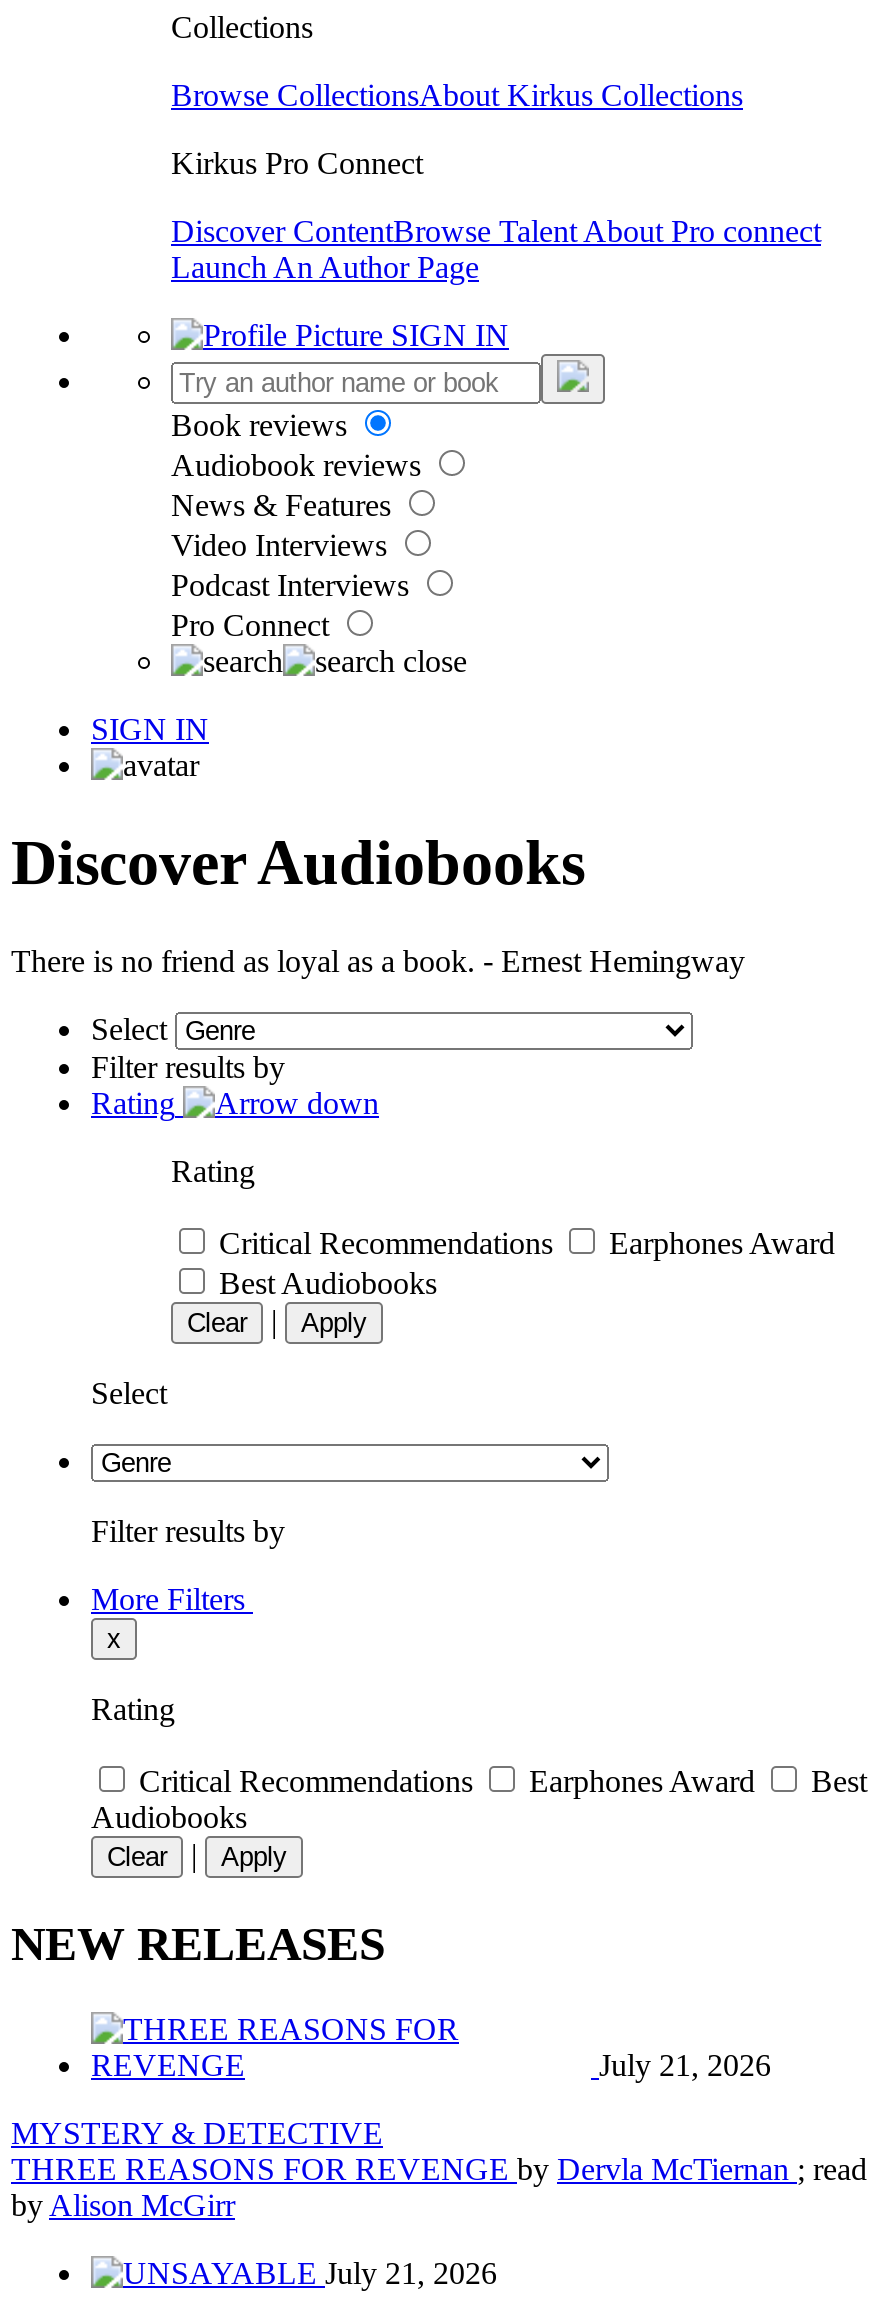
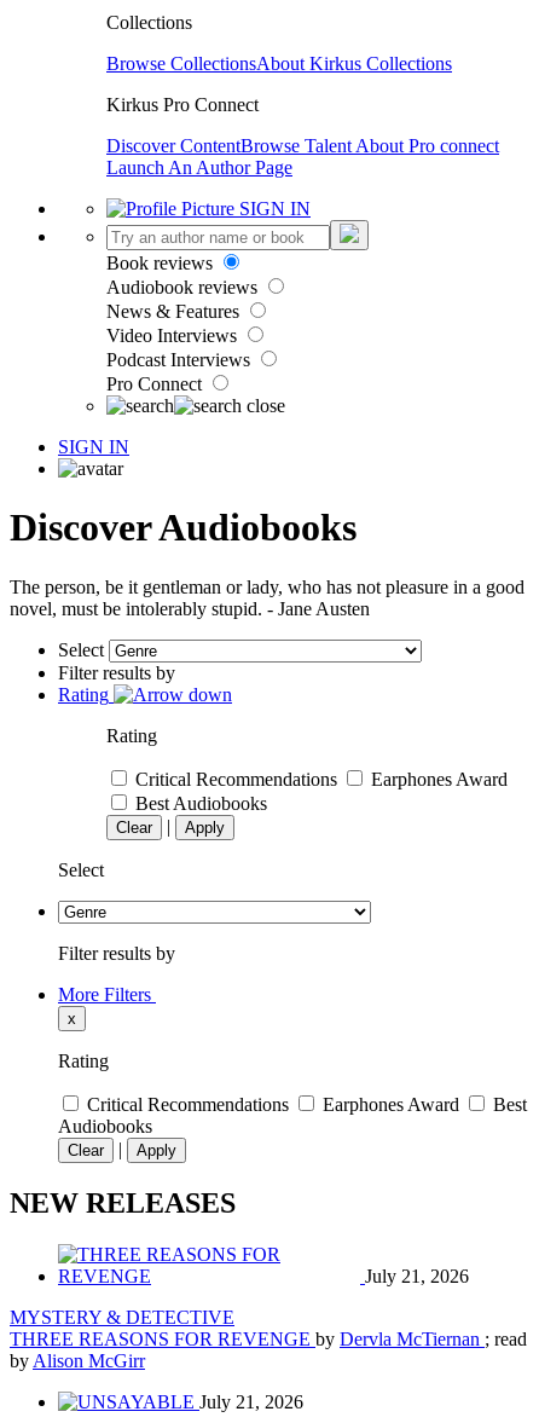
[11,944,745,978] There is no friend as loyal as a book. - Ernest Hemingway -> [10,577,524,619] The person, be it gentleman or lady, who has not pleasure in a good | novel, must be intolerably stupid. - Jane Austen

